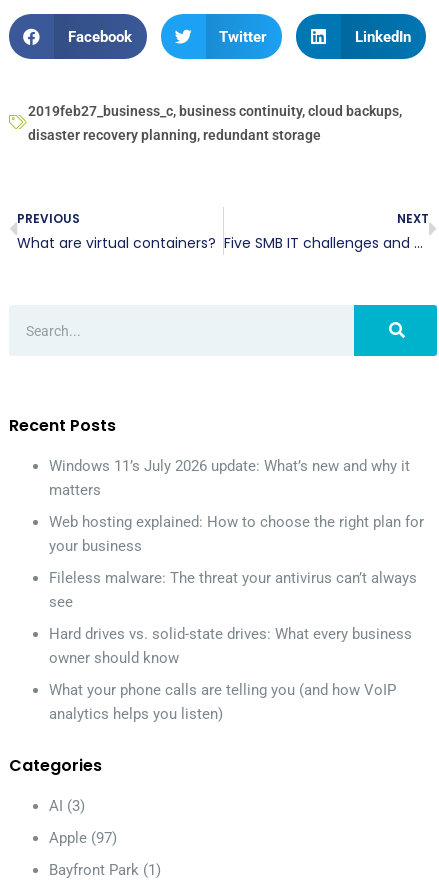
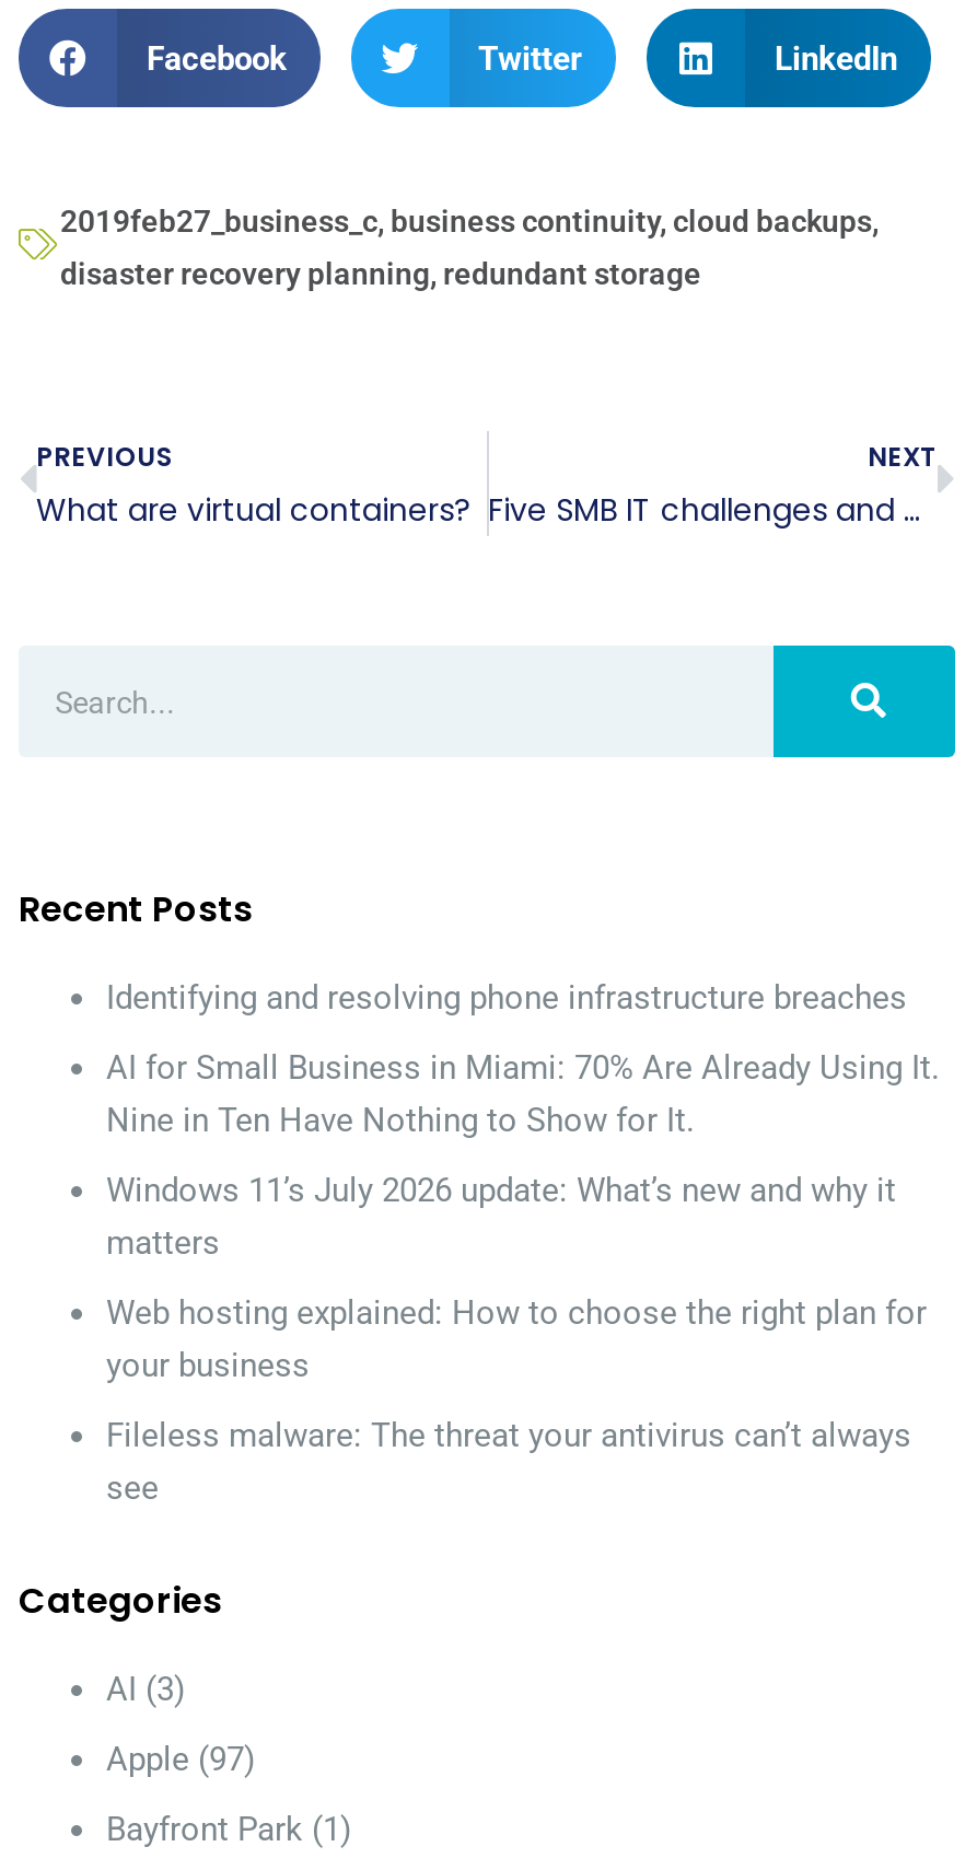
none -> [106,978,940,1140] Identifying and resolving phone infrastructure breaches | AI for Small Business in Miami: 70% Are Already Using It. | Nine in Ten Have Nothing to Show for It.
moved [49,457,424,611] -> [106,1171,927,1508]: Windows 11’s July 2026 update: What’s new and why it | matters | Web hosting explained: How to choose the right plan for | your business | Fileless malware: The threat your antivirus can’t always | see
[49,625,412,723] Hard drives vs. solid-state drives: What every business | owner should know | What your phone calls are telling you (and how VoIP | analytics helps you listen) -> none

